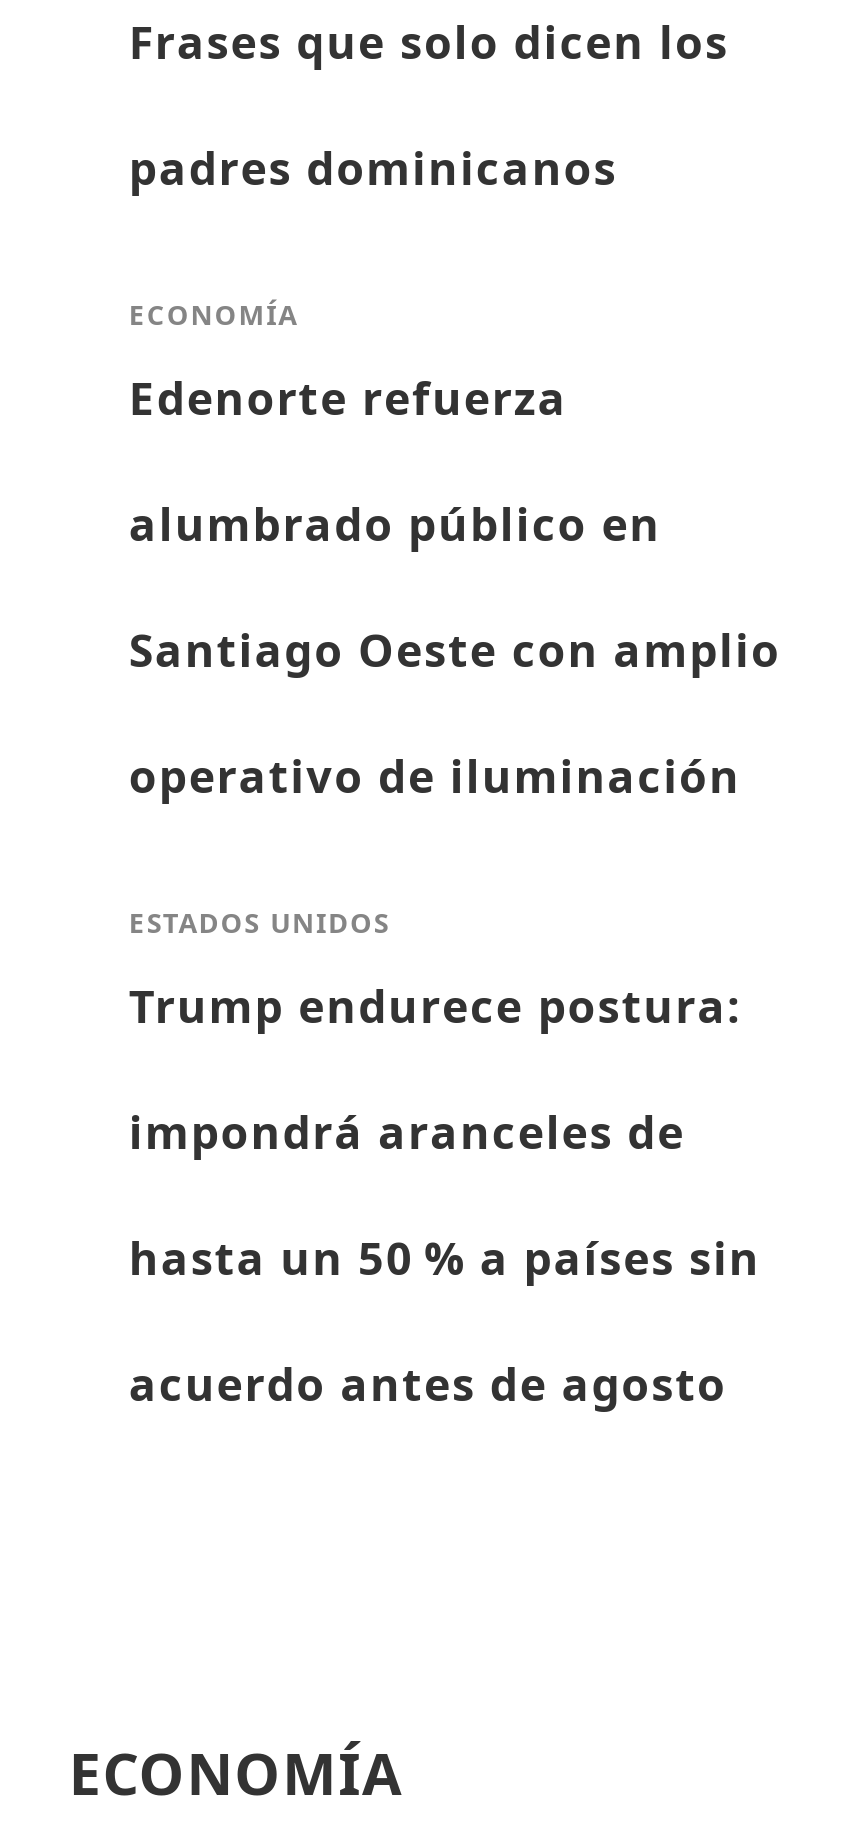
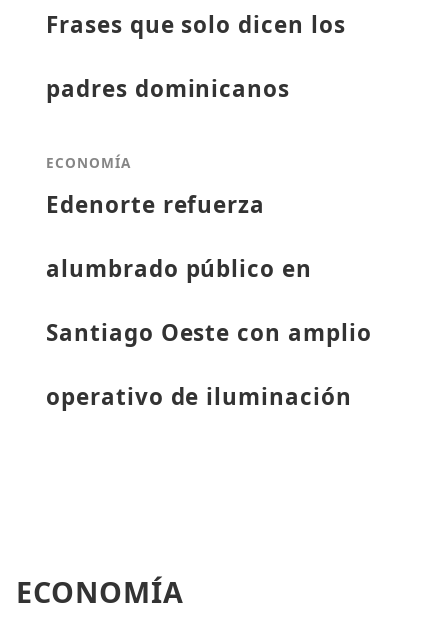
[129,903,761,1415] ESTADOS UNIDOS | Trump endurece postura: | impondrá aranceles de | hasta un 50 % a países sin | acuerdo antes de agosto -> none

